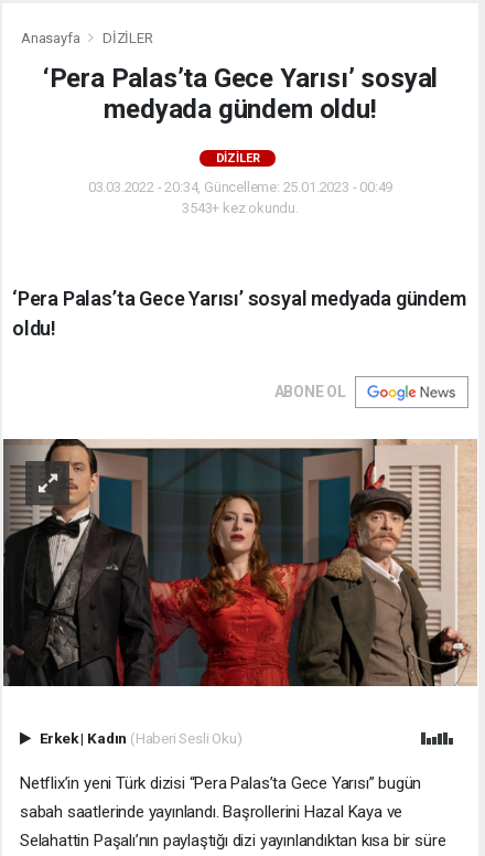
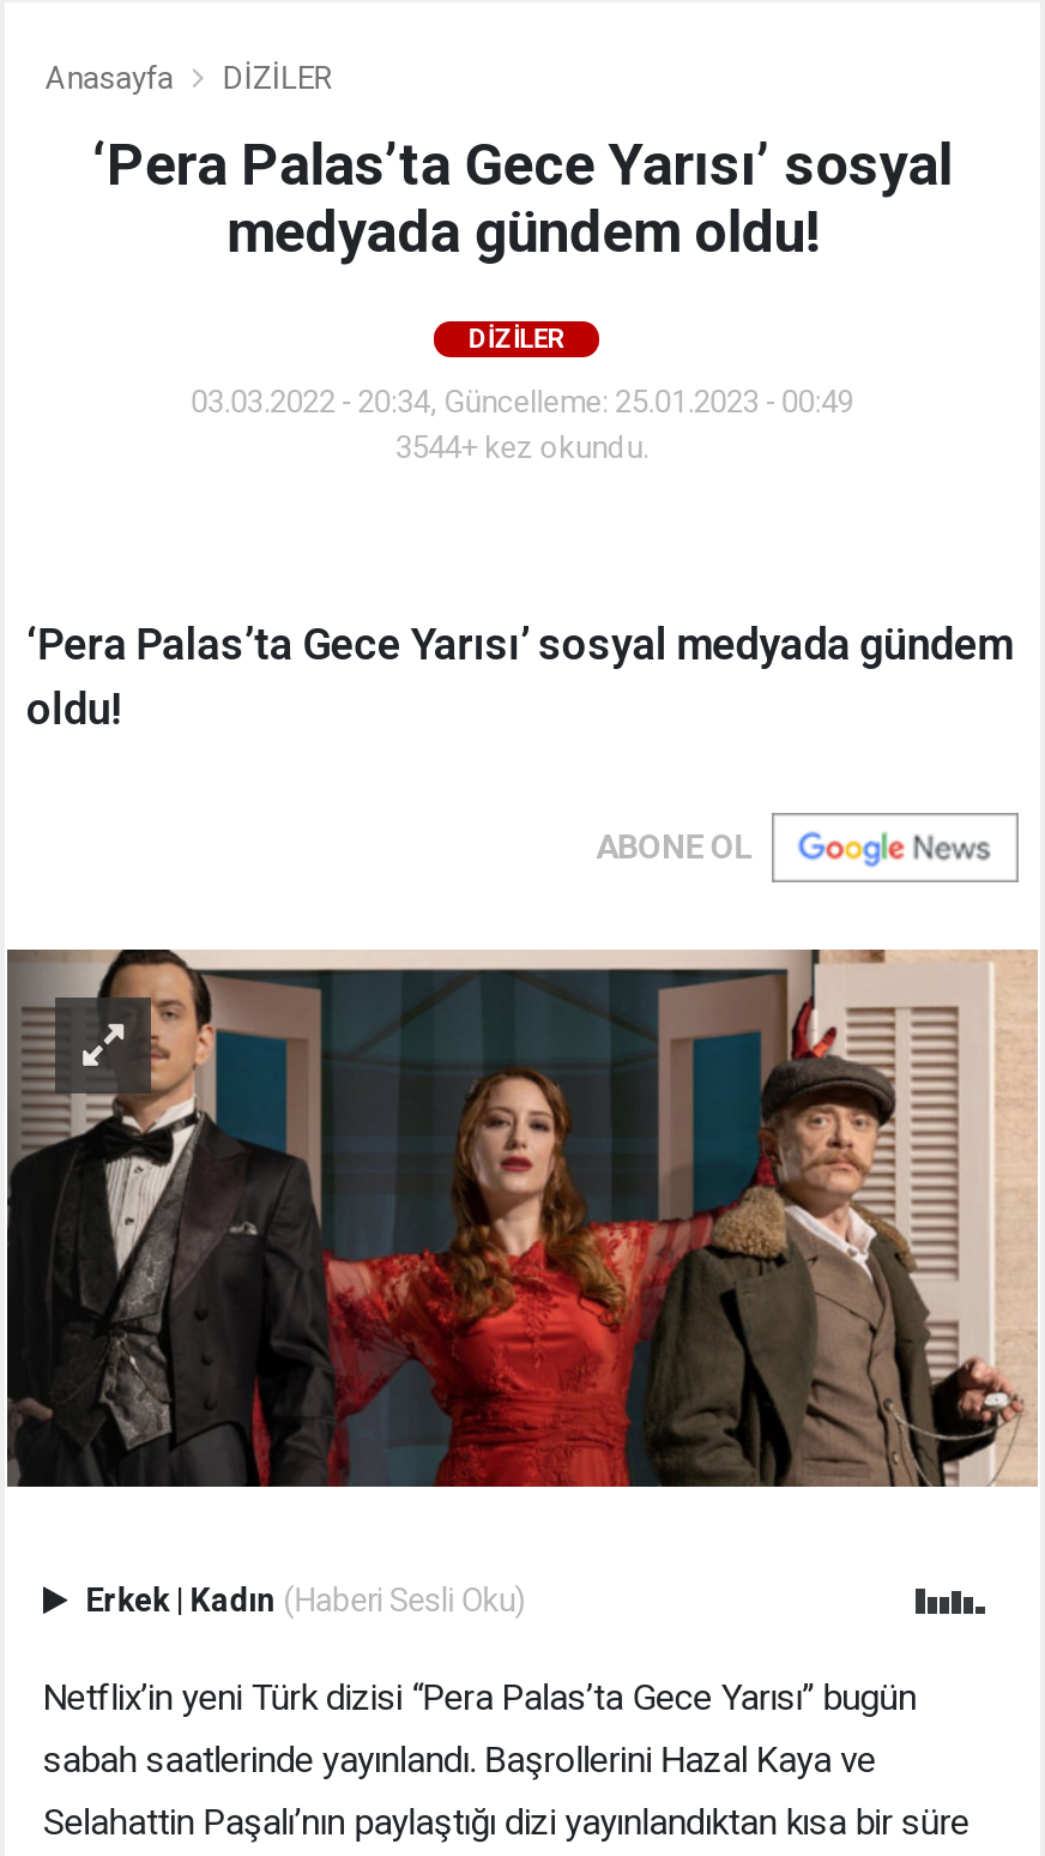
[182,200,299,216] 3543+ kez okundu. -> [396,429,649,465] 3544+ kez okundu.

